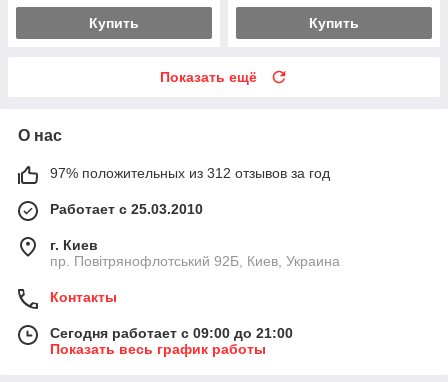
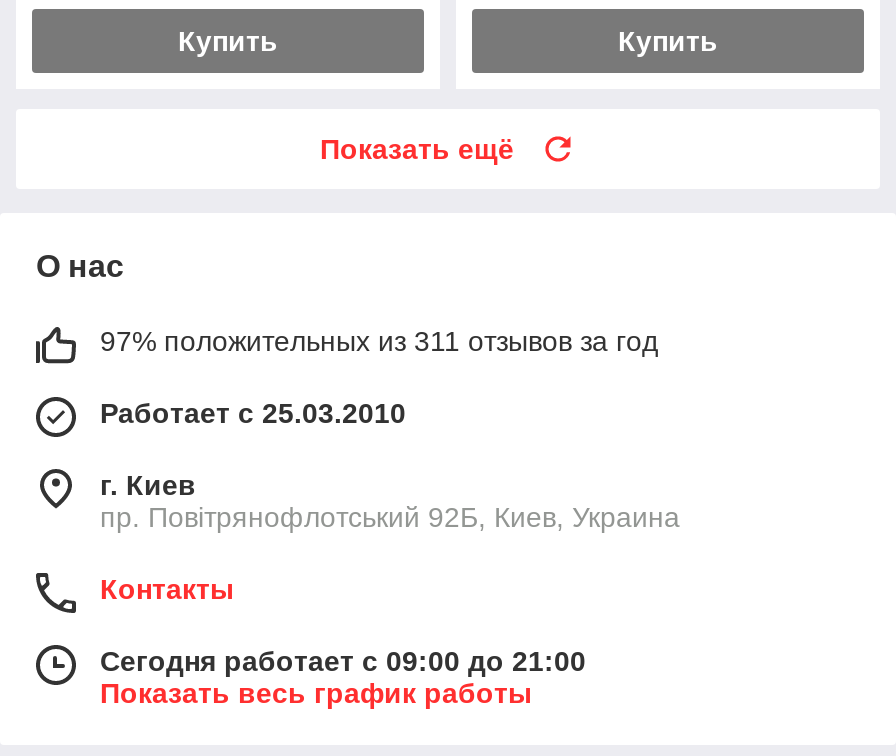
[50,164,330,180] 97% положительных из 312 отзывов за год -> [100,324,658,356] 97% положительных из 311 отзывов за год

